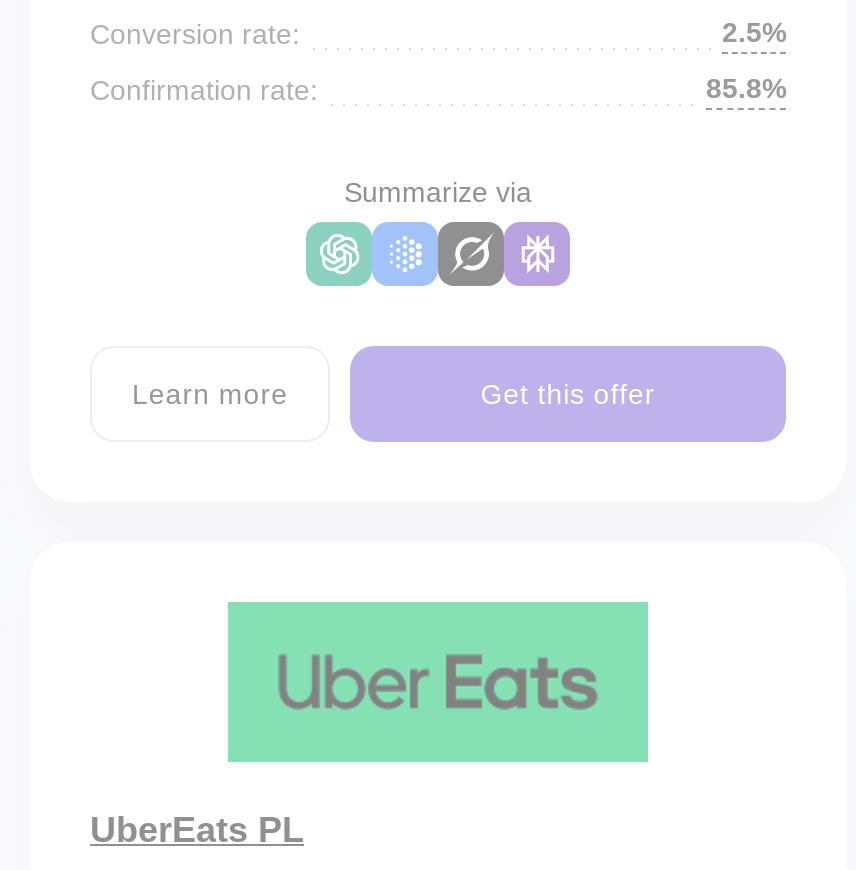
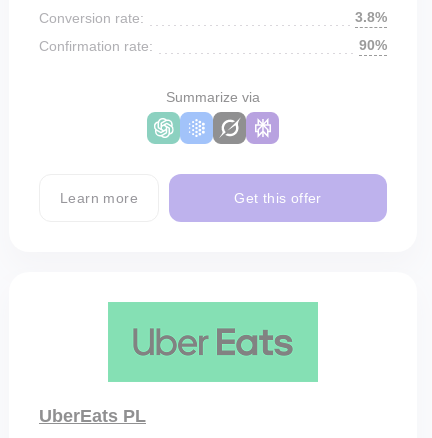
[722,16,786,48] 2.5% -> [355,9,387,25] 3.8%
[706,72,786,104] 85.8% -> [359,37,387,53] 90%

